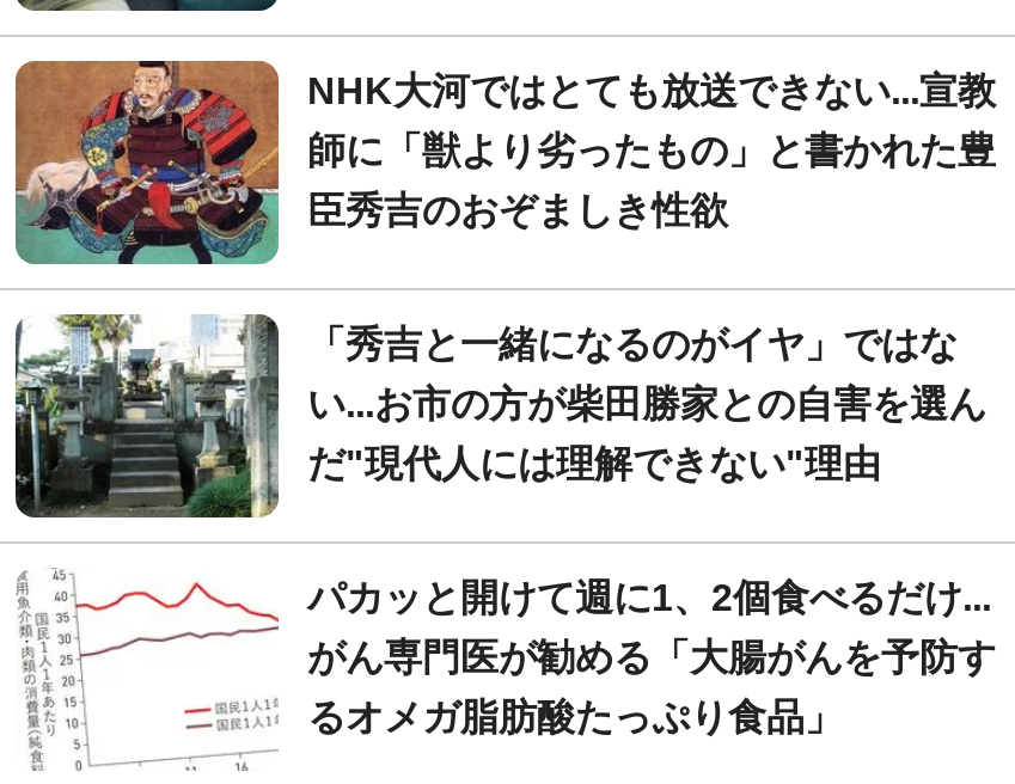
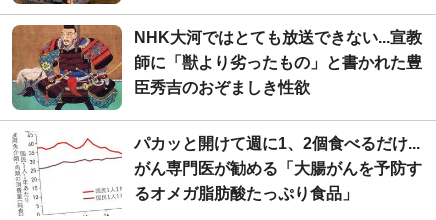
[13,313,986,519] [image] | 「秀吉と一緒になるのがイヤ」ではな | い...お市の方が柴田勝家との自害を選ん | だ"現代人には理解できない"理由 -> none

